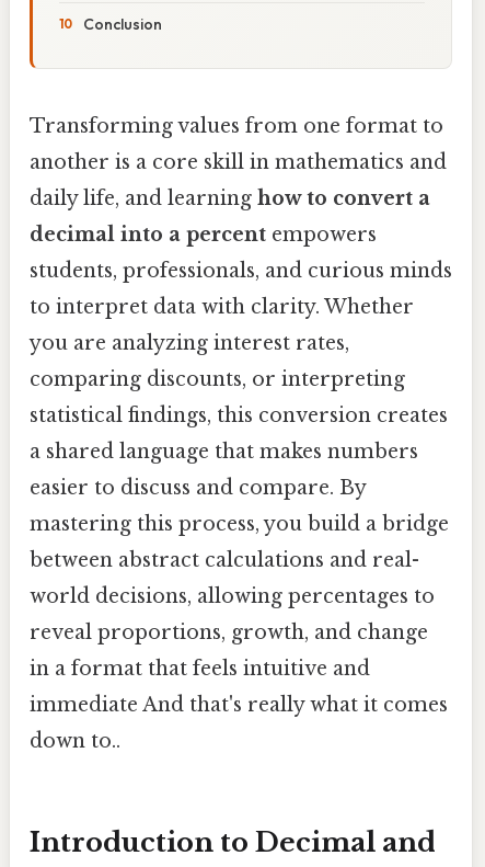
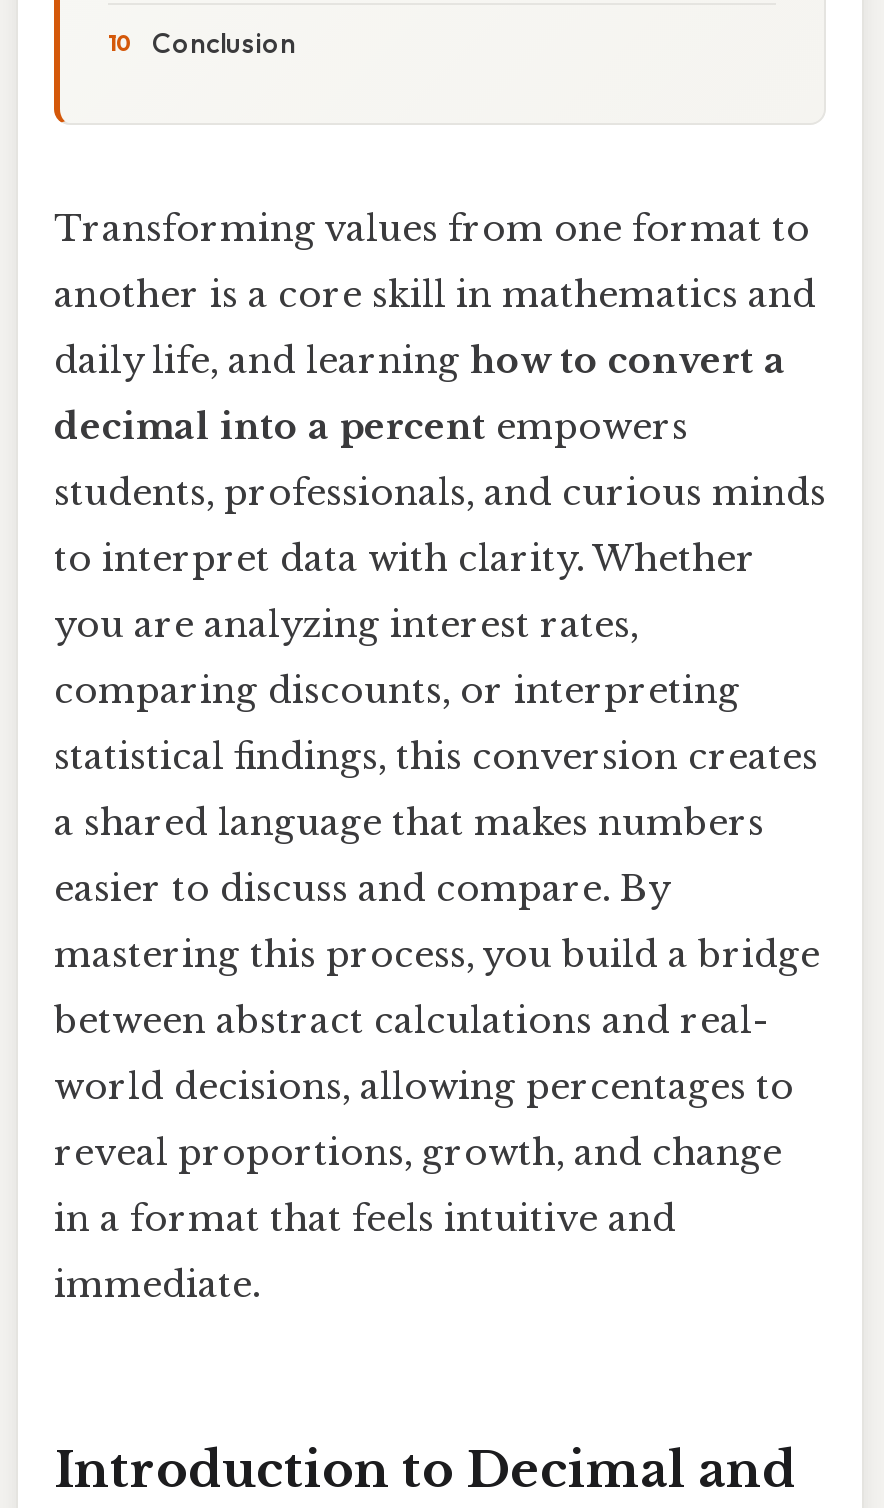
[30,693,448,753] immediate And that's really what it comes | down to.. -> [54,1263,260,1307] immediate.

